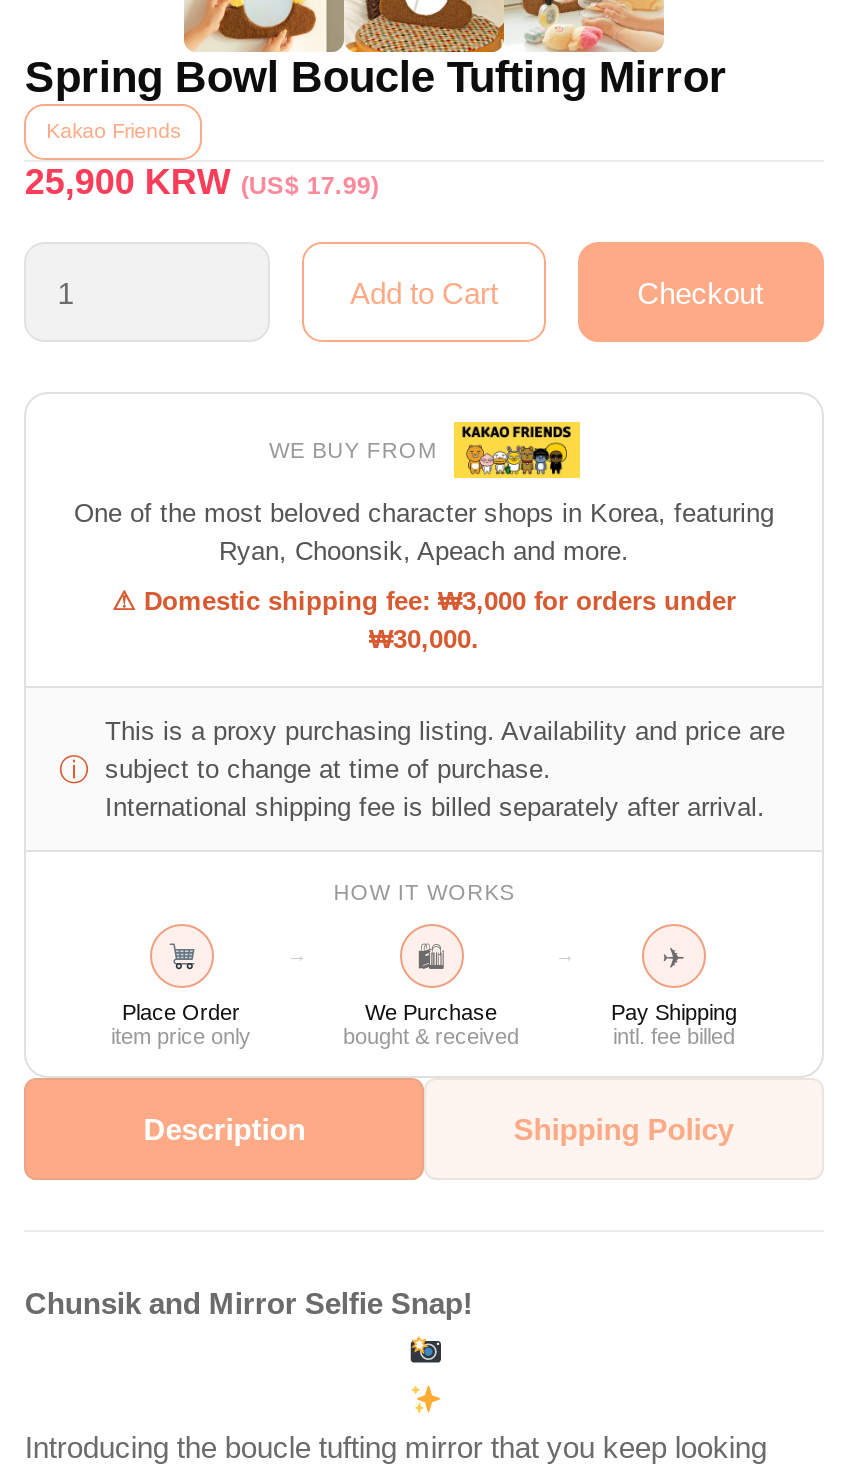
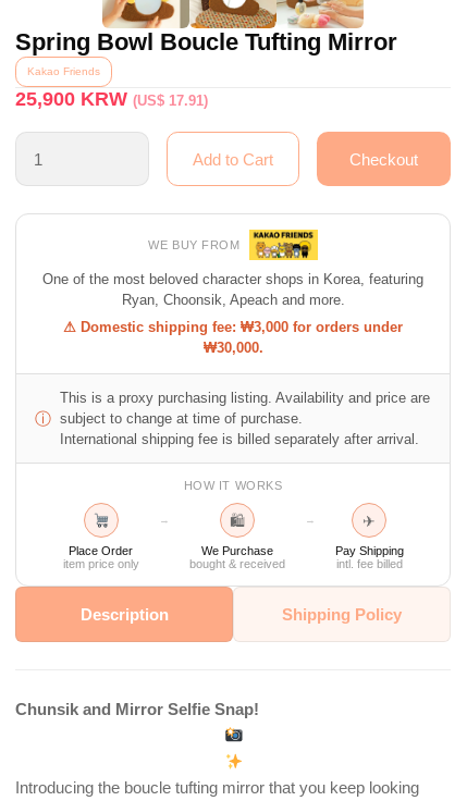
[25,162,379,202] 25,900 KRW (US$ 17.99) -> [16,88,208,110] 25,900 KRW (US$ 17.91)

